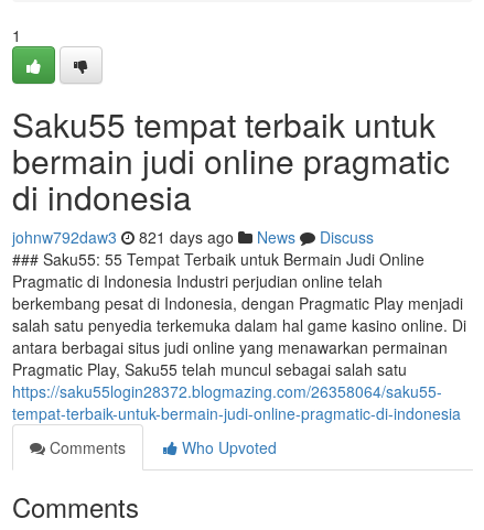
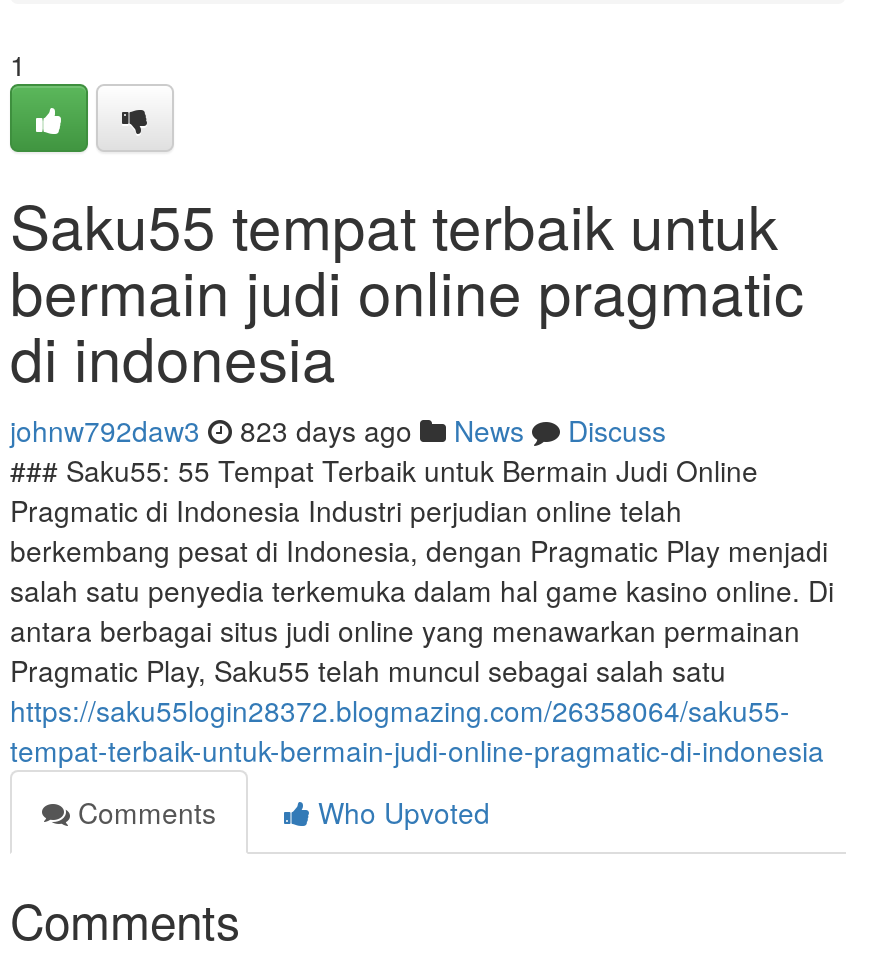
[12,226,374,248] johnw792daw3 821 days ago News Discuss -> [10,410,666,450] johnw792daw3 823 days ago News Discuss

